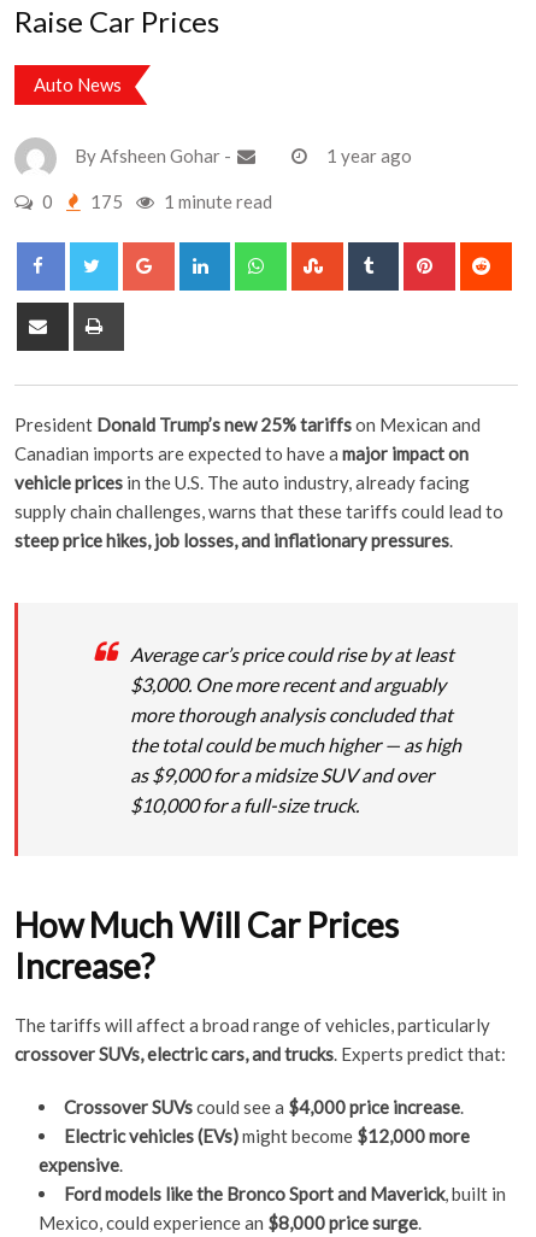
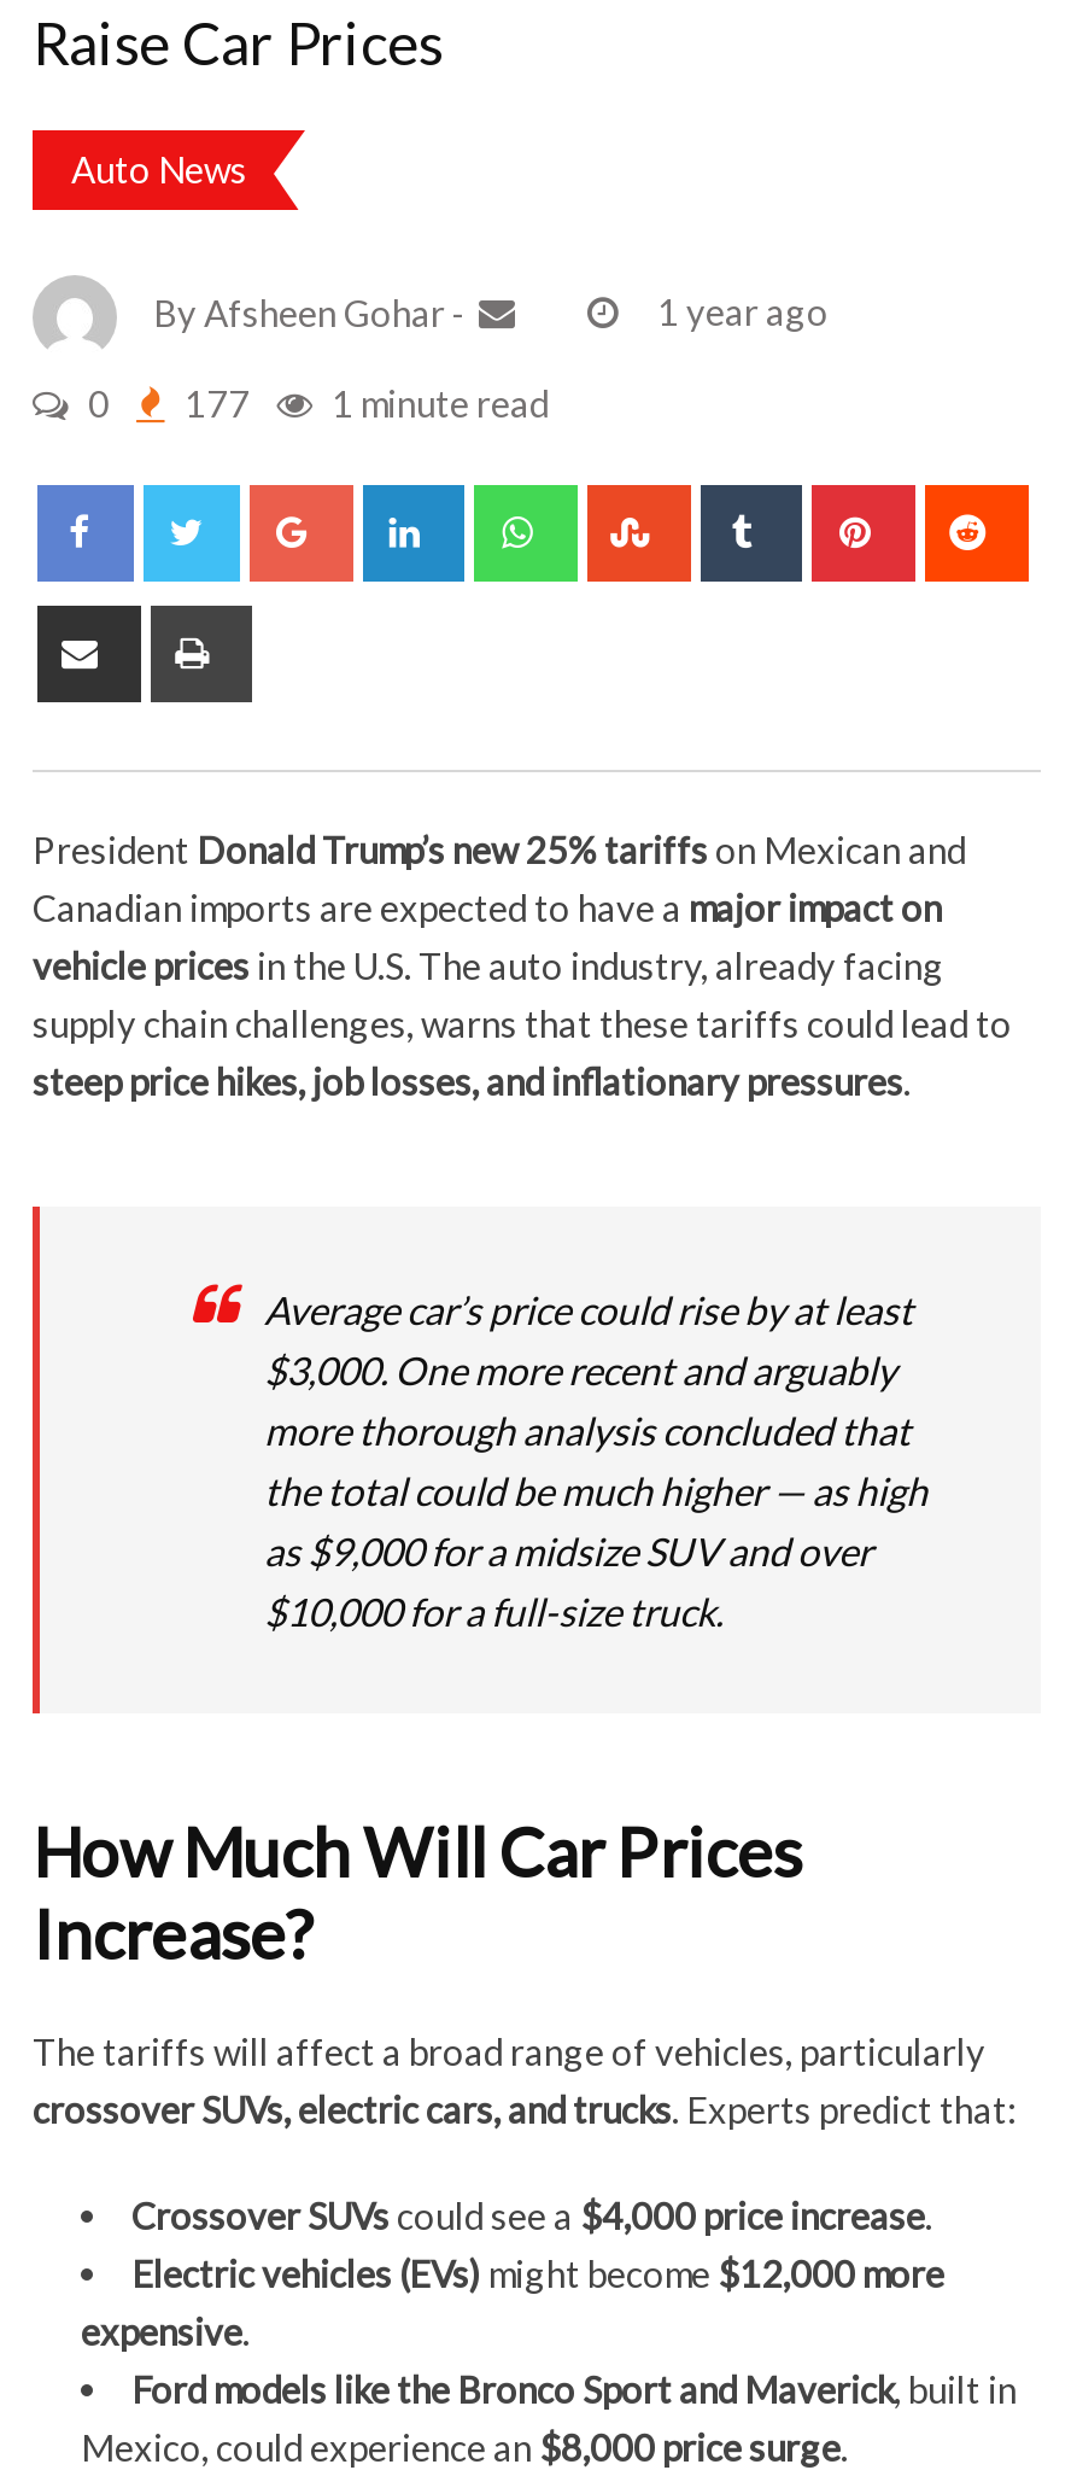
[39,190,272,212] 0 175 1 minute read -> [81,380,549,424] 0 177 1 minute read

